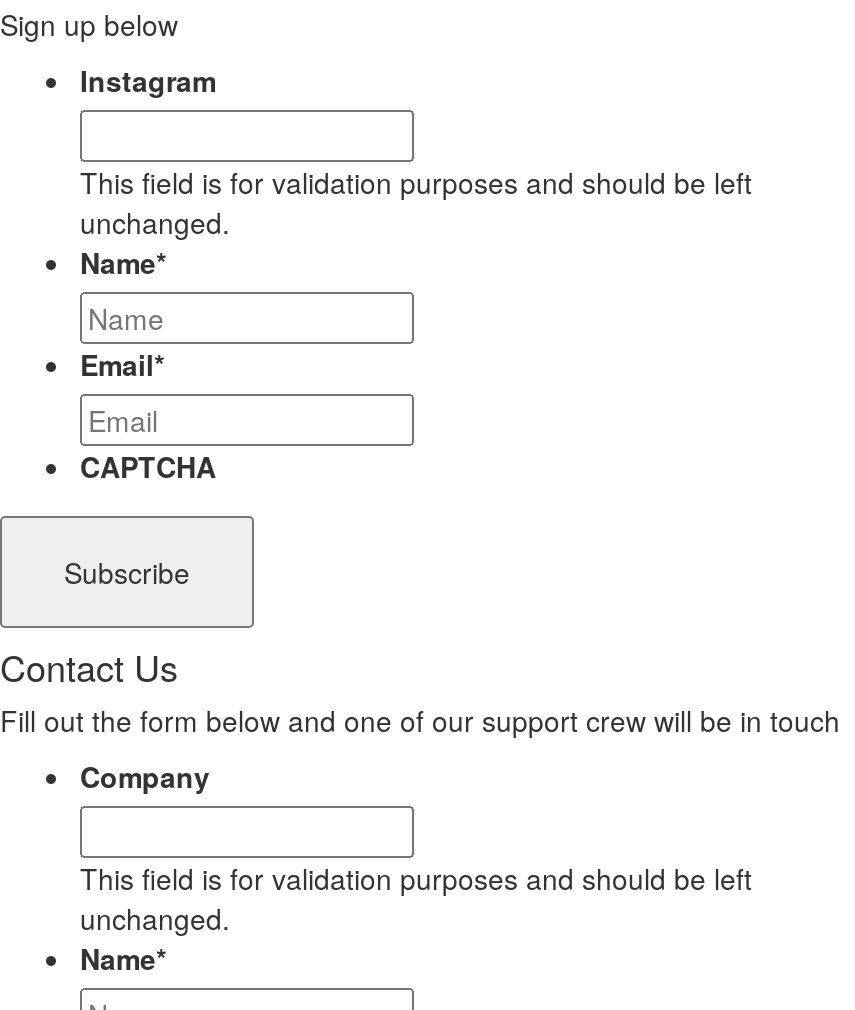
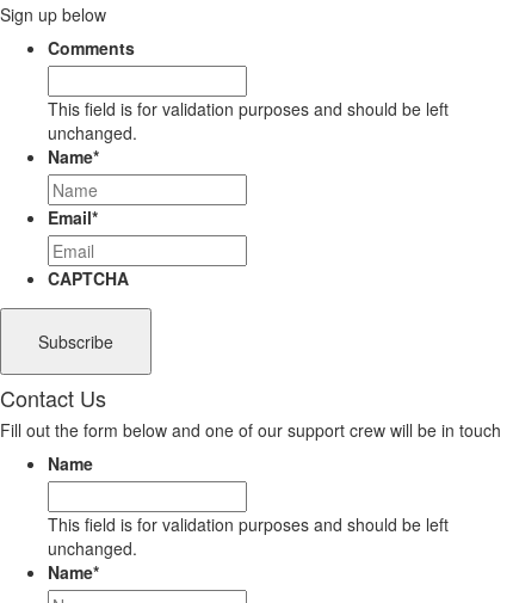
[80,61,216,101] Instagram -> [48,36,135,60] Comments
[80,757,210,797] Company -> [48,452,93,476] Name

